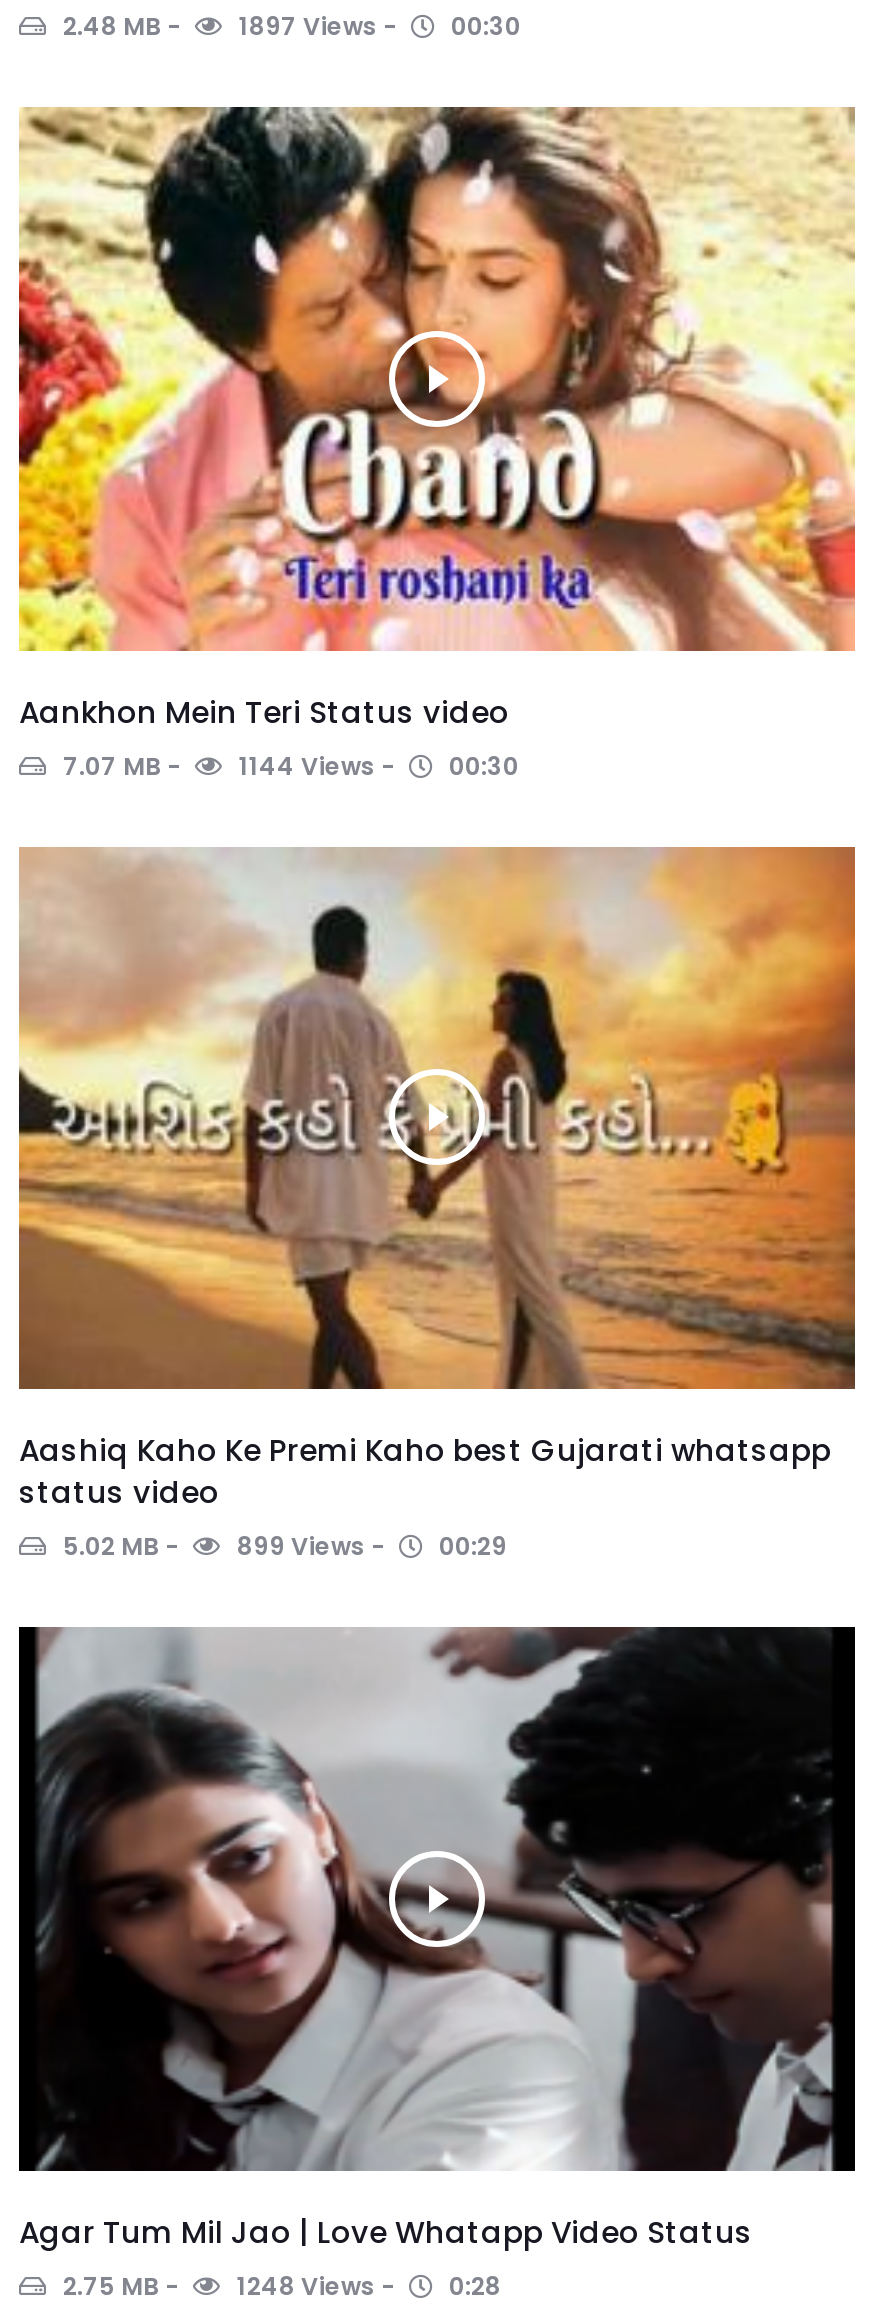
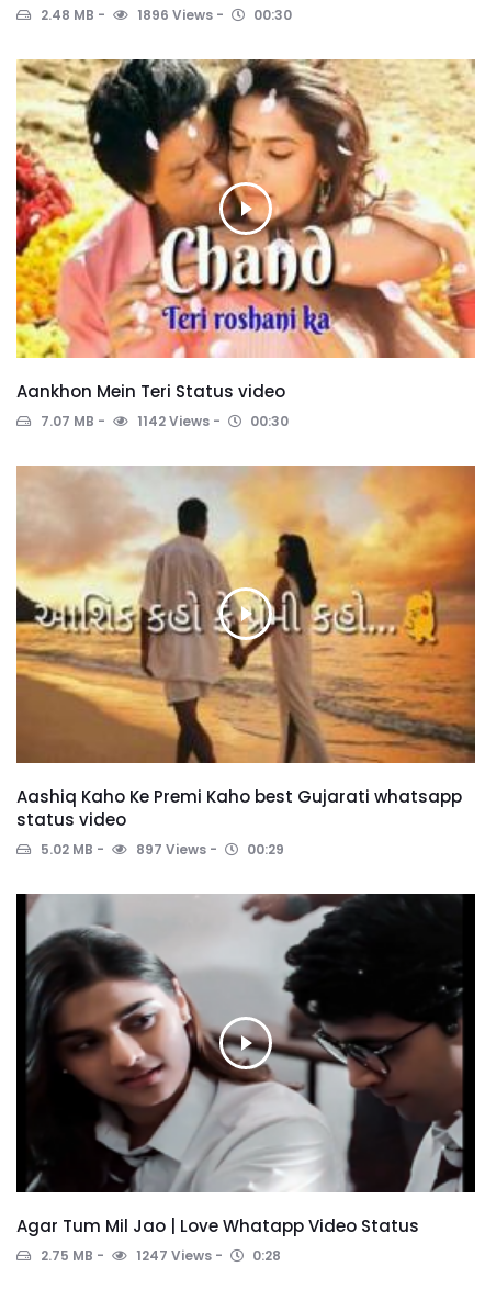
[233,9,521,43] 1897 Views 00:30 -> [134,5,292,24] 1896 Views 00:30
[233,748,519,782] 1144 Views 00:30 -> [134,411,289,430] 1142 Views 00:30
[231,1530,507,1564] 899 Views 00:29 -> [133,840,284,859] 897 Views 00:29
[231,2269,501,2303] 1248 Views 0:28 -> [133,1246,281,1265] 1247 Views 0:28

